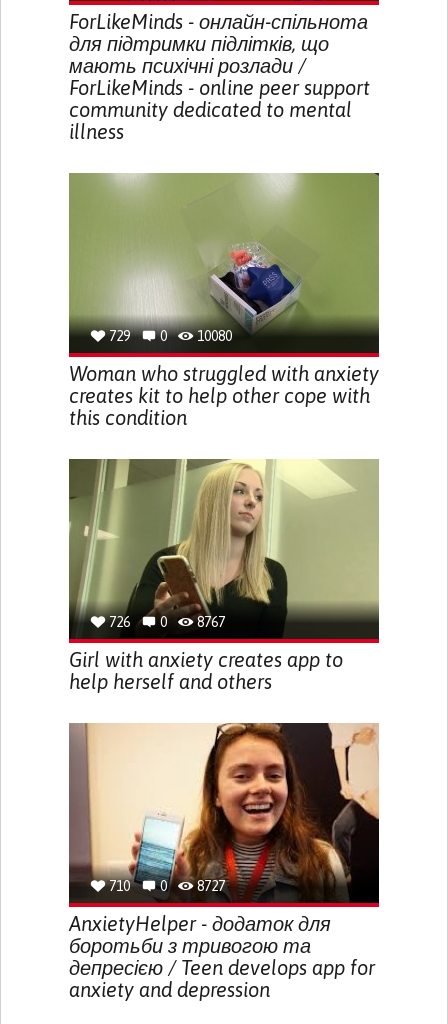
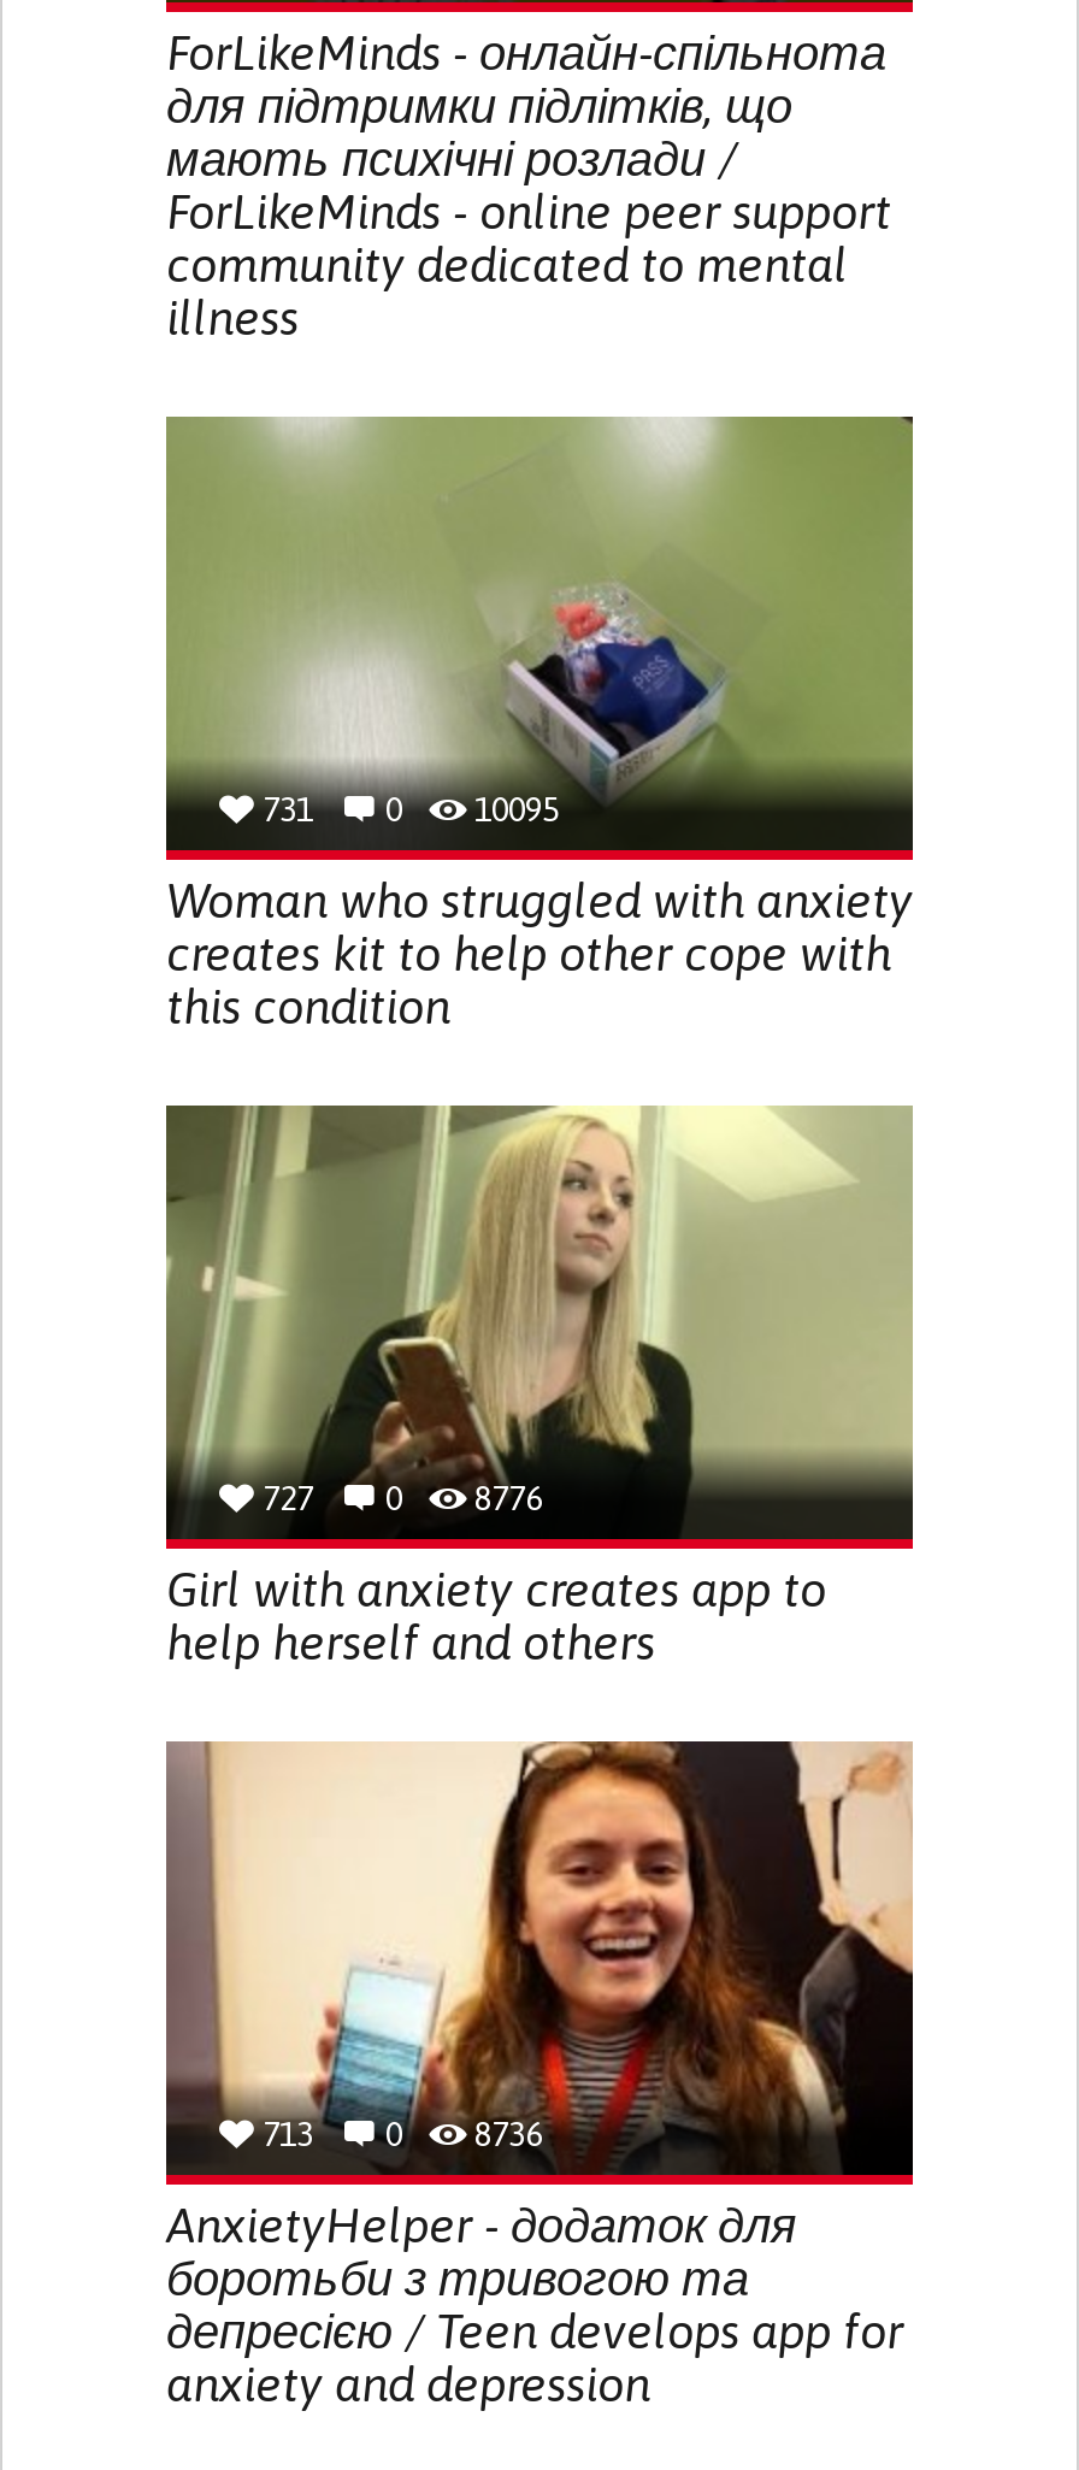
[109,328,130,344] 729 -> [263,790,313,829] 731
[197,328,232,344] 10080 -> [474,790,559,829] 10095
[109,614,130,630] 726 -> [263,1479,313,1517] 727
[197,614,225,630] 8767 -> [474,1479,542,1517] 8776
[109,878,130,894] 710 -> [263,2115,313,2153] 713
[197,878,225,894] 8727 -> [474,2115,542,2153] 8736

